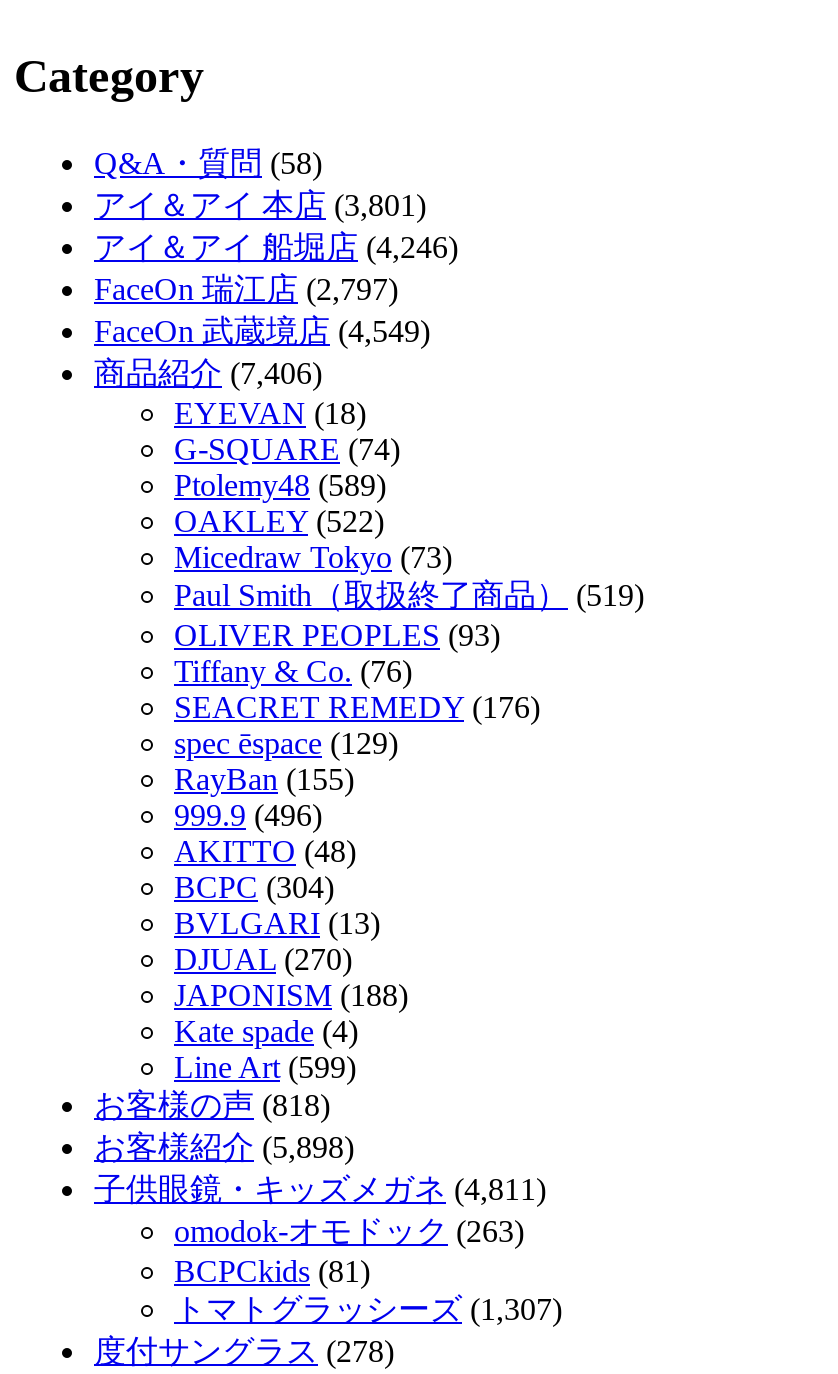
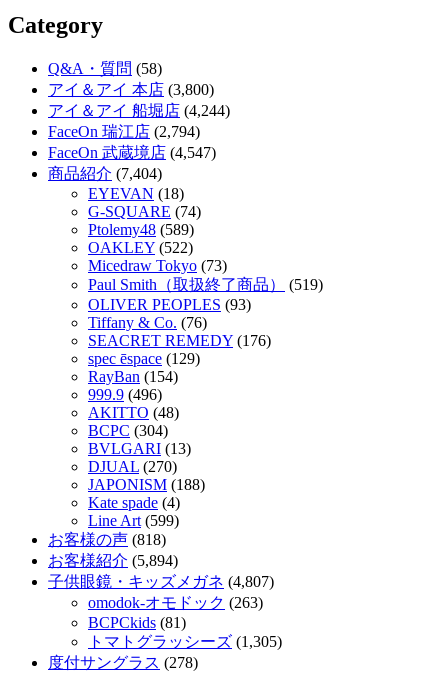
[94,188,426,222] アイ＆アイ 本店(3,801) -> [48,81,214,98] アイ＆アイ 本店(3,800)
[94,230,458,264] アイ＆アイ 船堀店(4,246) -> [48,102,230,119] アイ＆アイ 船堀店(4,244)
[94,272,398,306] FaceOn 瑞江店(2,797) -> [48,123,200,140] FaceOn 瑞江店(2,794)
[94,314,430,348] FaceOn 武蔵境店(4,549) -> [48,144,216,161] FaceOn 武蔵境店(4,547)
[94,356,322,390] 商品紹介(7,406) -> [48,165,162,182] 商品紹介(7,404)
[174,762,354,796] RayBan (155) -> [88,368,178,385] RayBan (154)
[94,1130,354,1164] お客様紹介(5,898) -> [48,552,178,569] お客様紹介(5,894)
[94,1172,546,1206] 子供眼鏡・キッズメガネ(4,811) -> [48,573,274,590] 子供眼鏡・キッズメガネ(4,807)
[174,1292,562,1326] トマトグラッシーズ(1,307) -> [88,633,282,650] トマトグラッシーズ(1,305)

